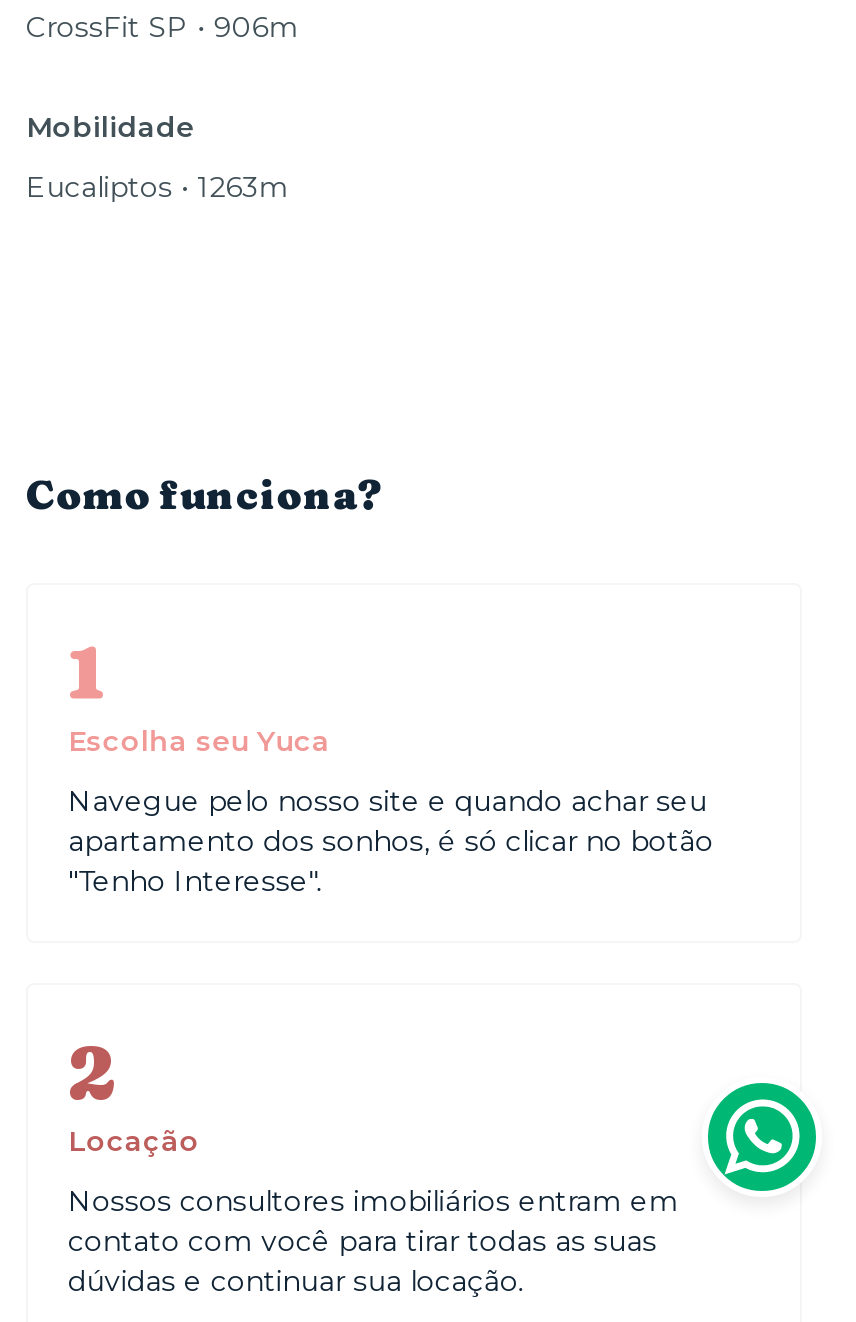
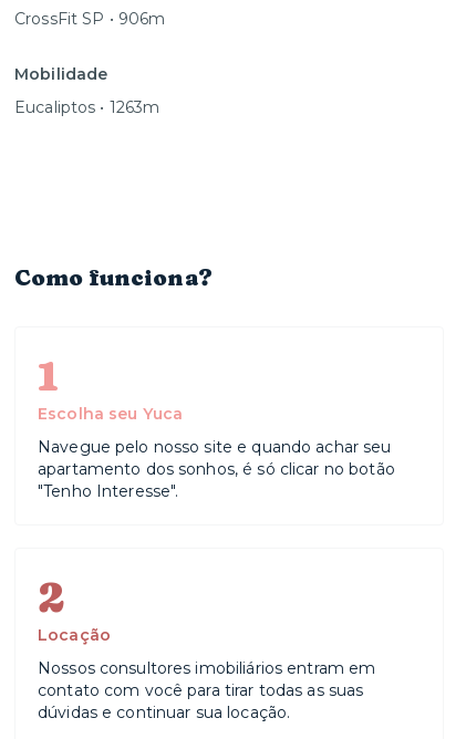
[706,1081,818,1193] [image] -> none

